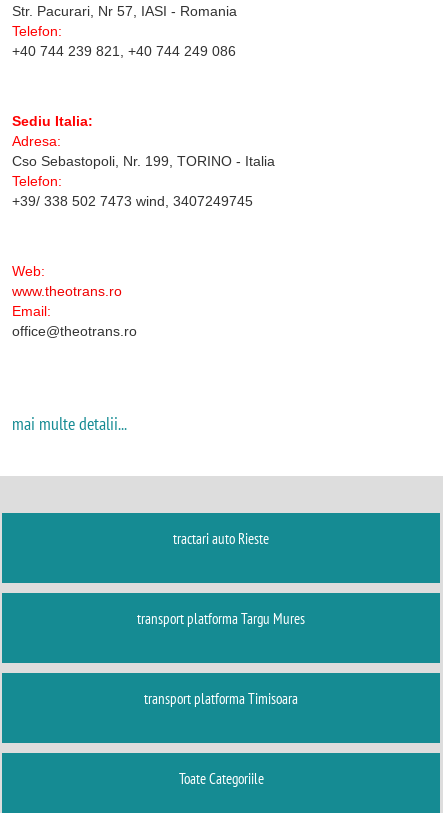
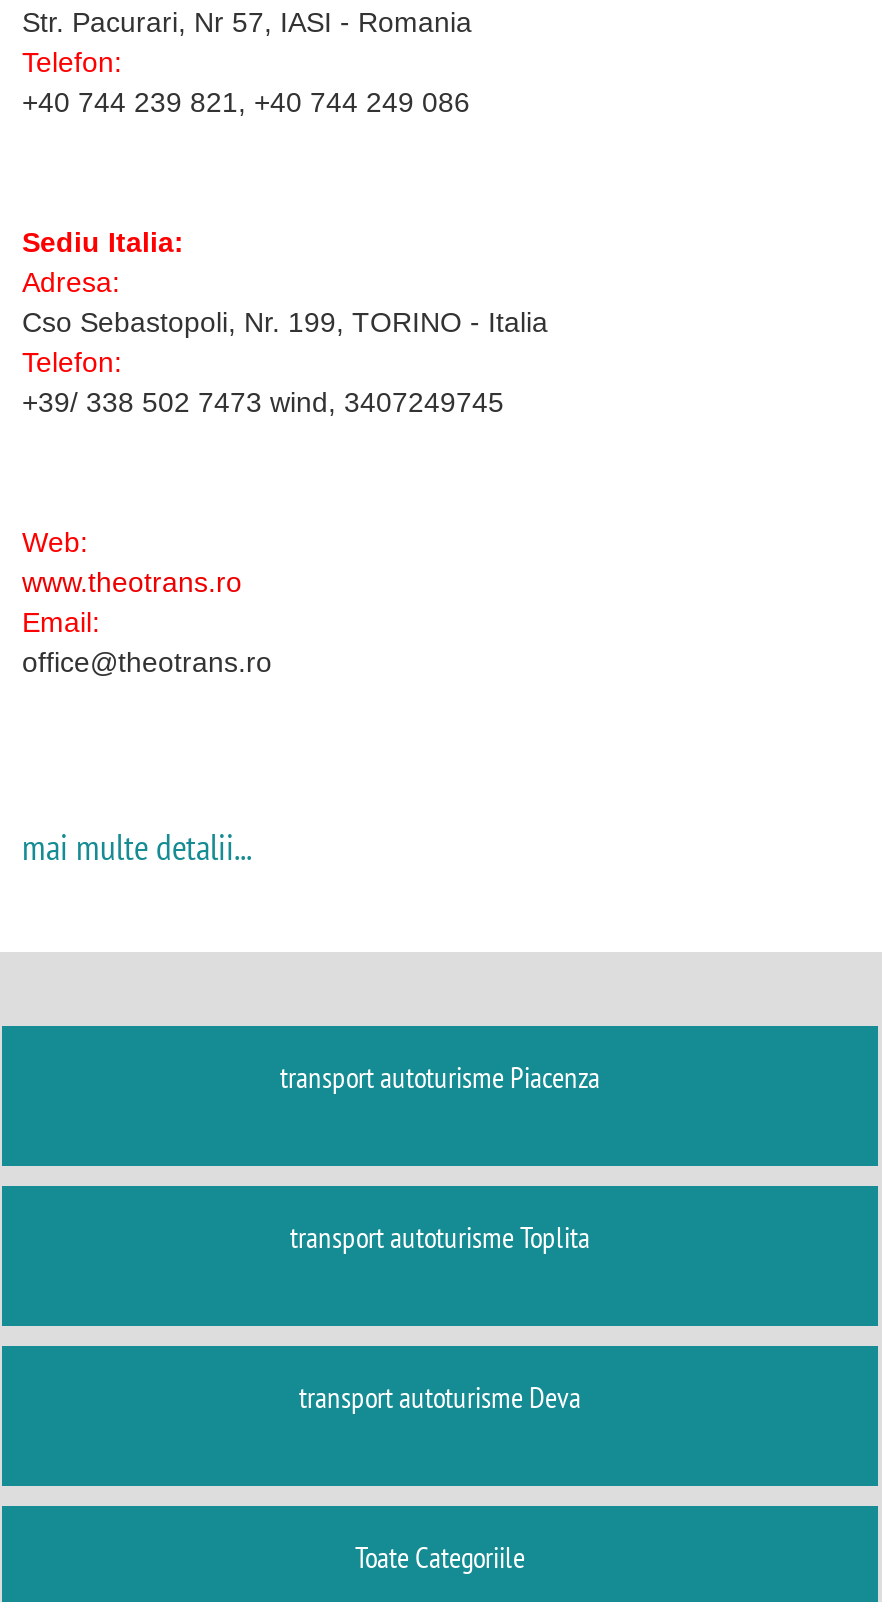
[173,529,269,548] tractari auto Rieste -> [280,1058,600,1096] transport autoturisme Piacenza
[137,609,305,628] transport platforma Targu Mures -> [290,1218,590,1256] transport autoturisme Toplita
[144,689,298,708] transport platforma Timisoara -> [299,1378,581,1416] transport autoturisme Deva

